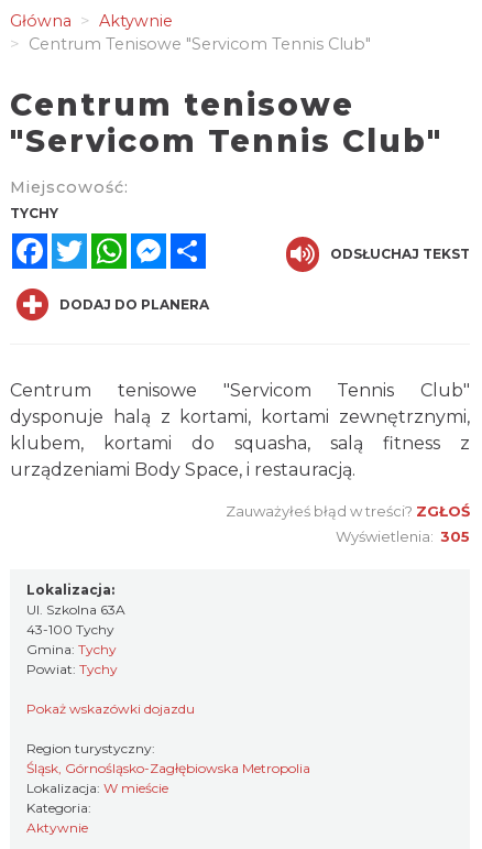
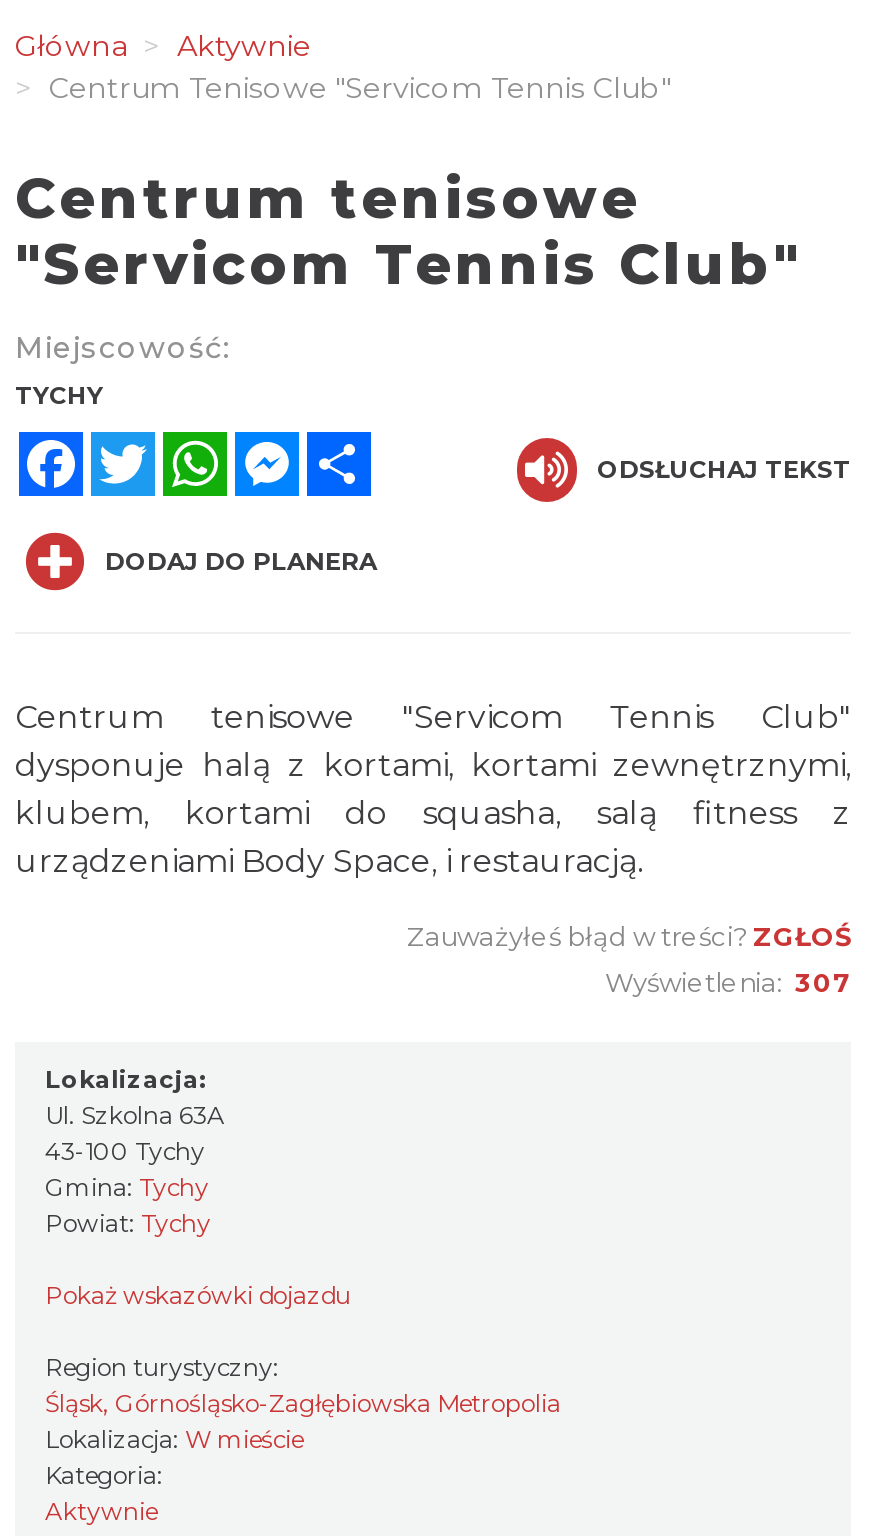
[336,527,470,545] Wyświetlenia: 305 -> [605,966,851,998] Wyświetlenia: 307

